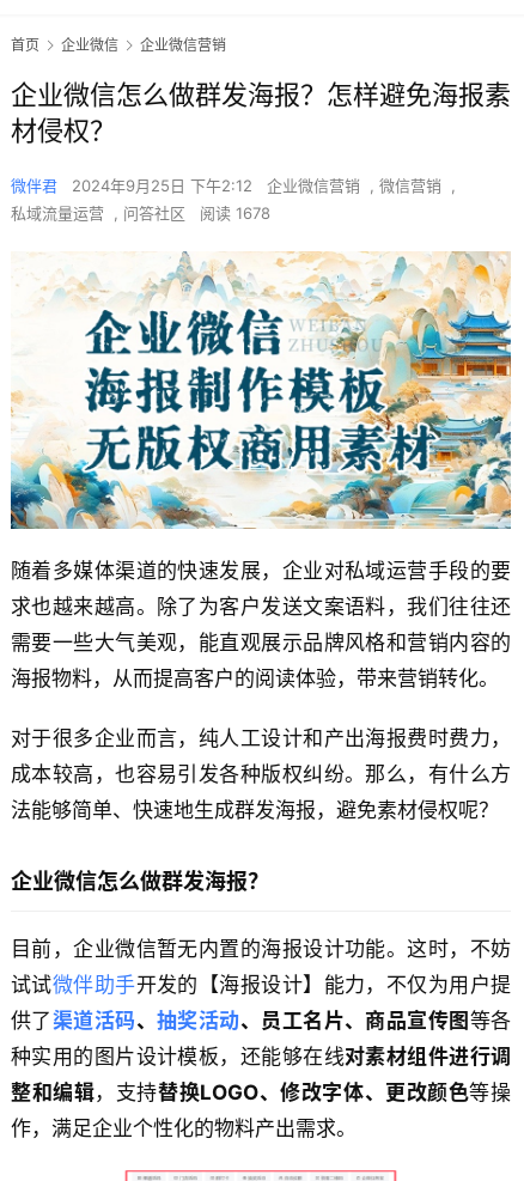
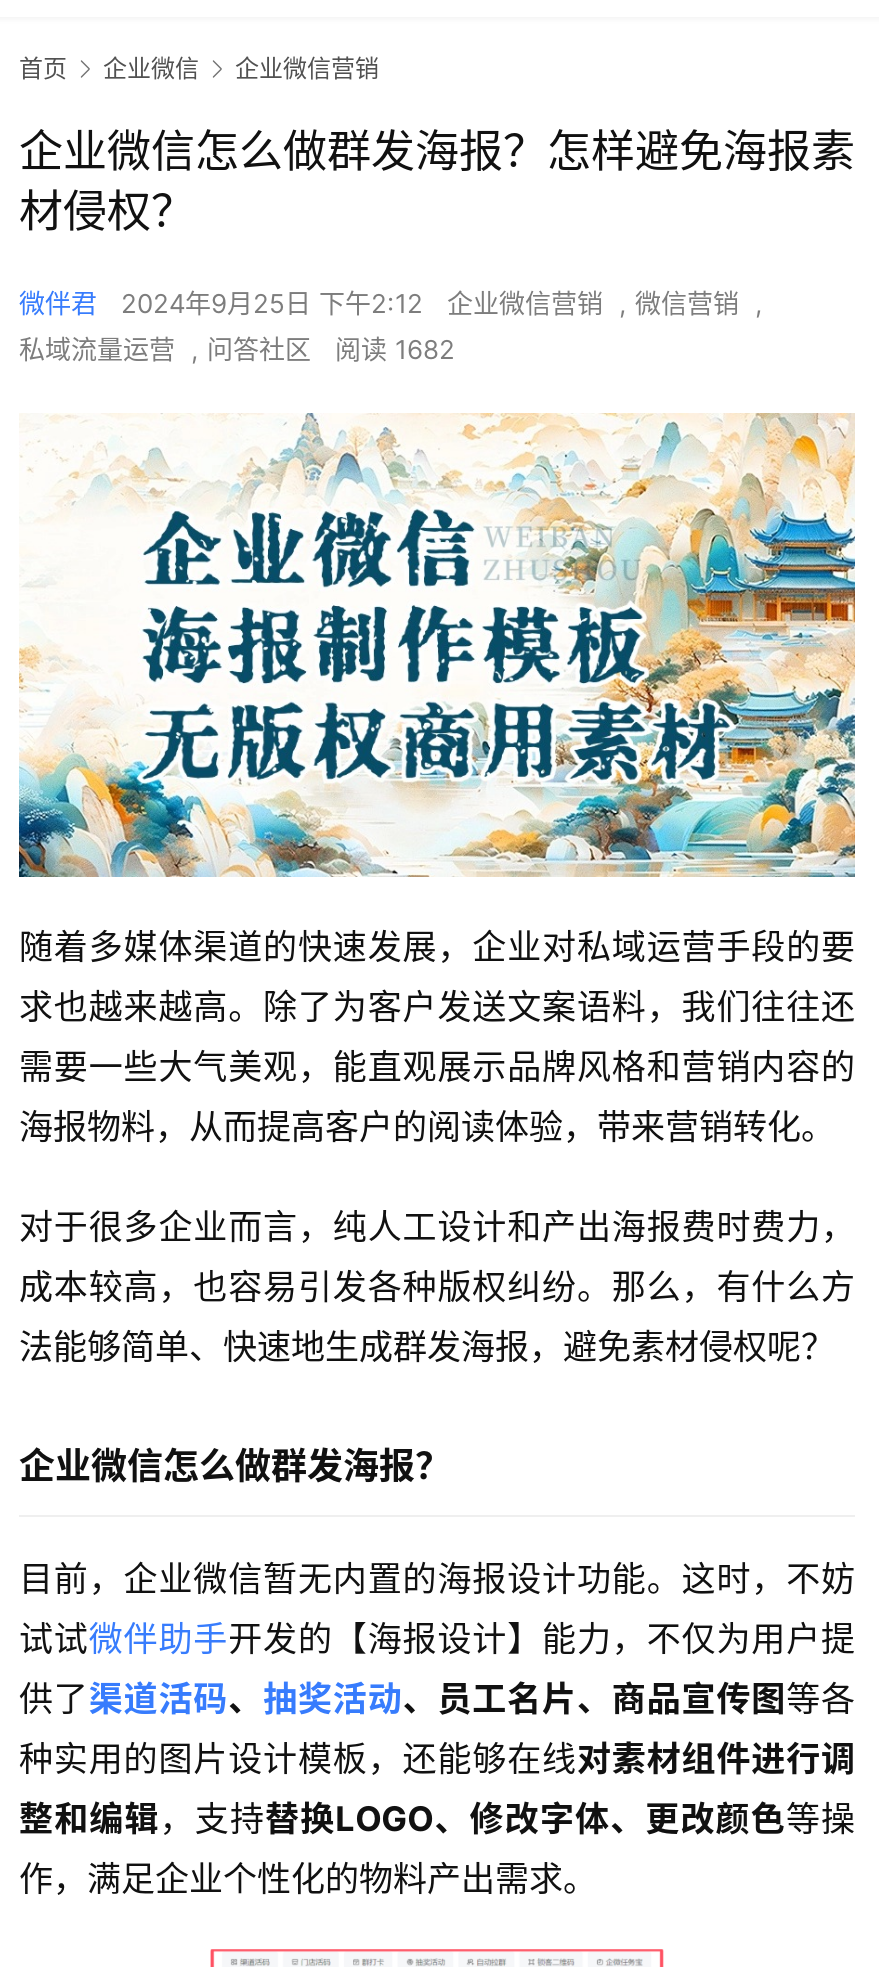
[11,204,270,223] 私域流量运营 ,问答社区 阅读 1678 -> [19,333,455,365] 私域流量运营 ,问答社区 阅读 1682

